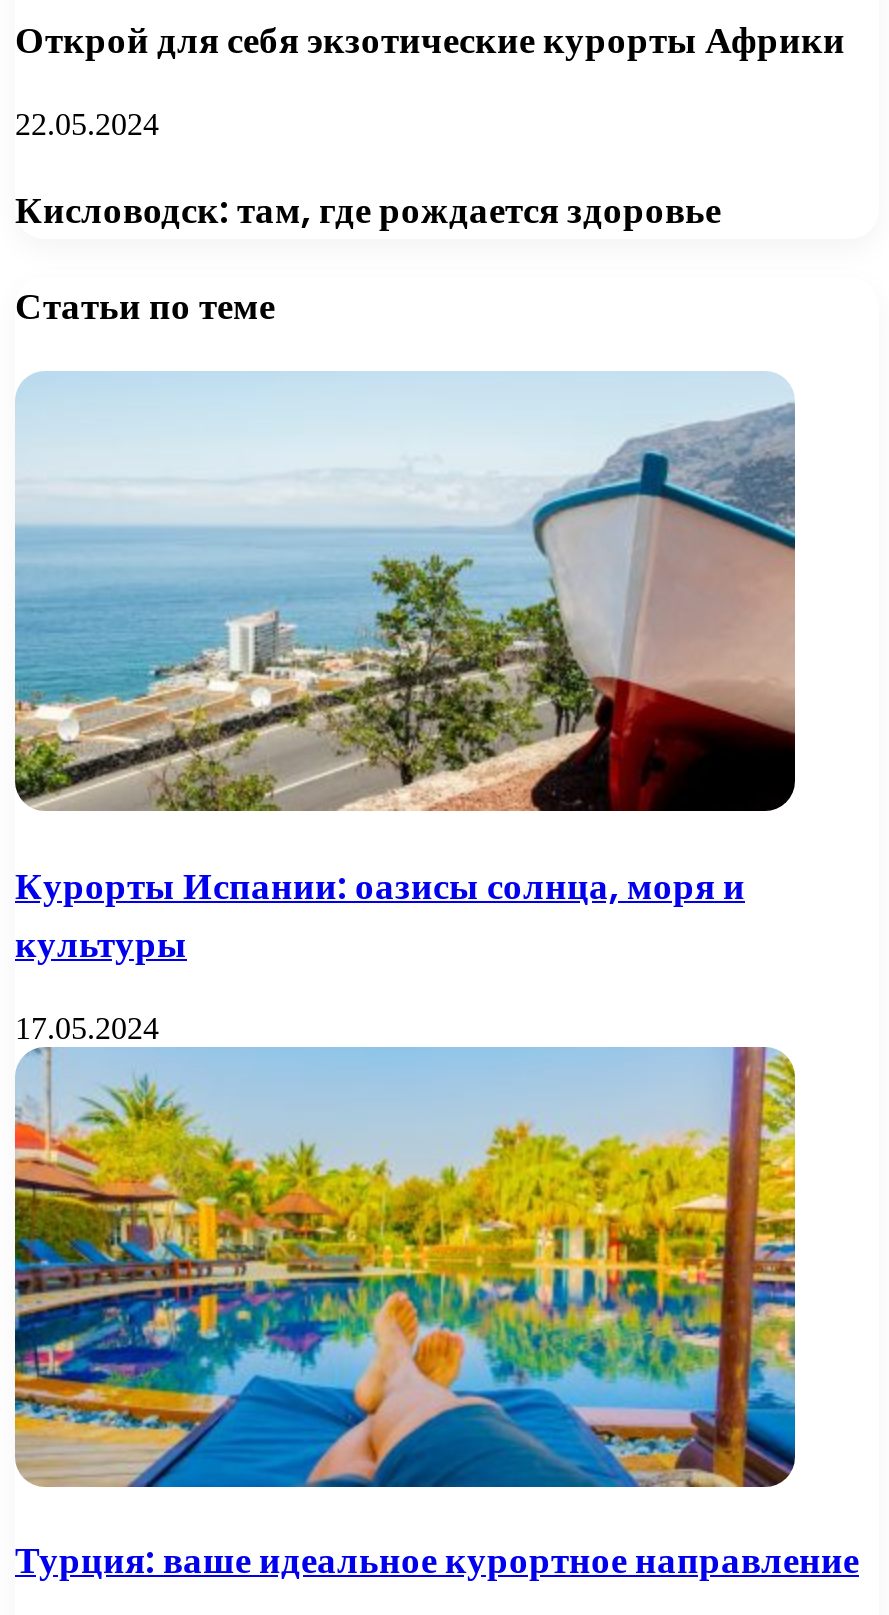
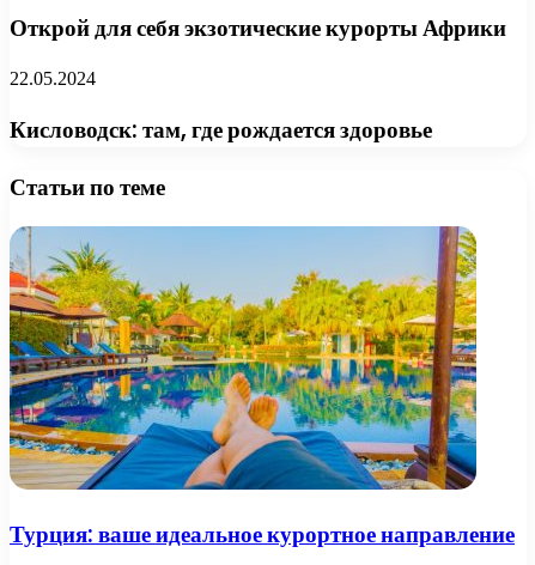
[13,371,797,1044] [image] | Курорты Испании: оазисы солнца, моря и | культуры | 17.05.2024 -> none

